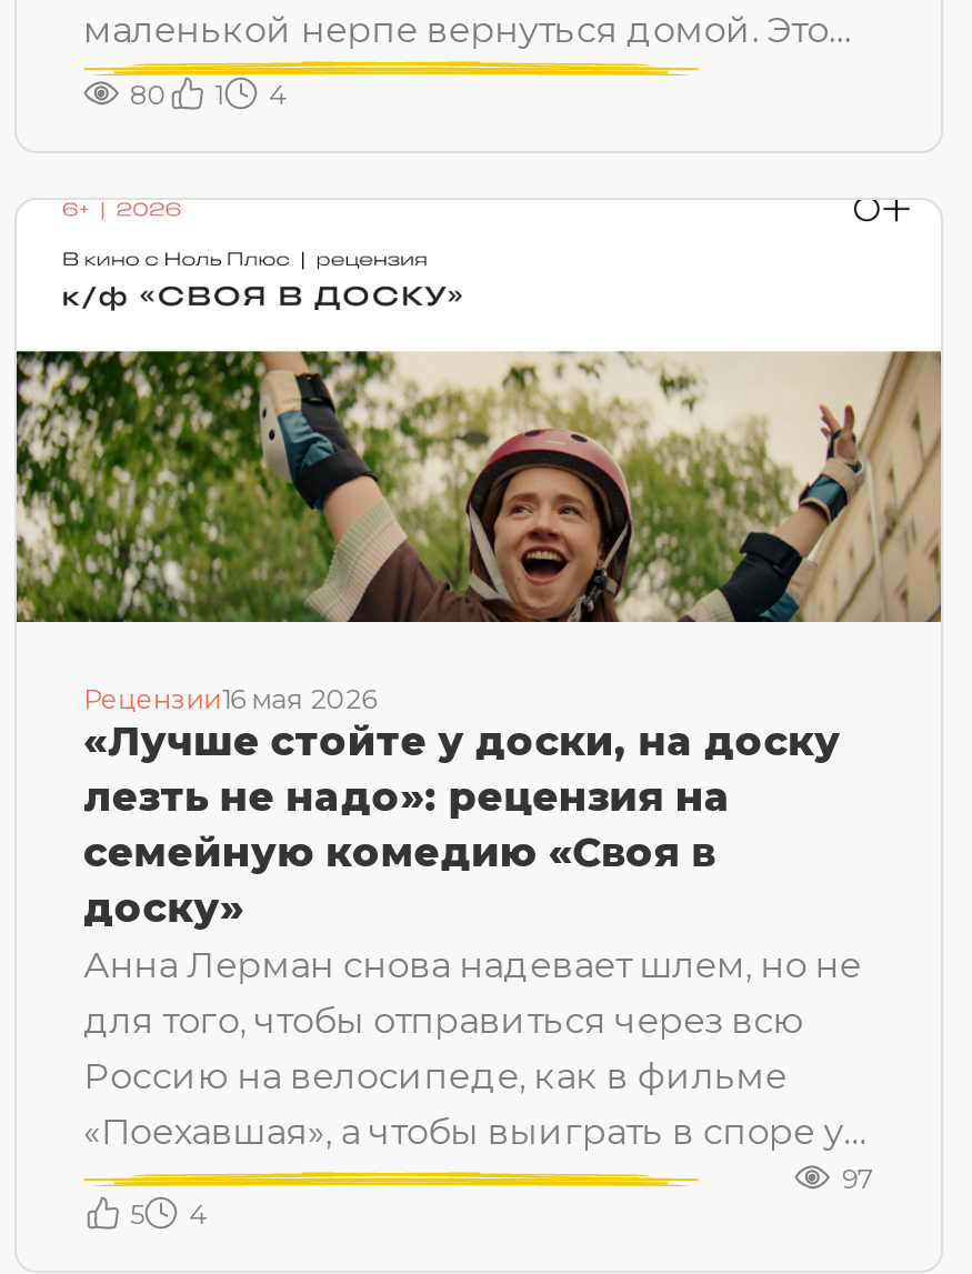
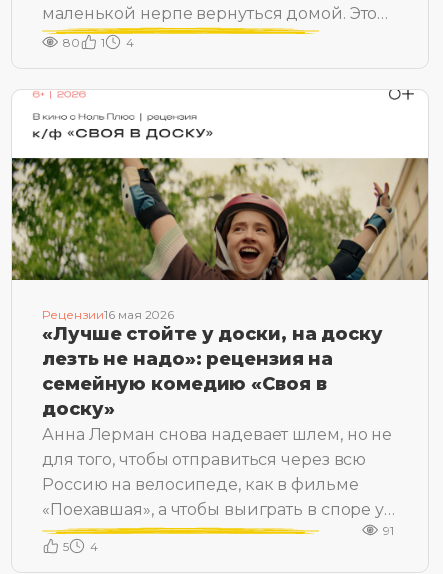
[842,1161,872,1194] 97 -> [383,522,394,537] 91

